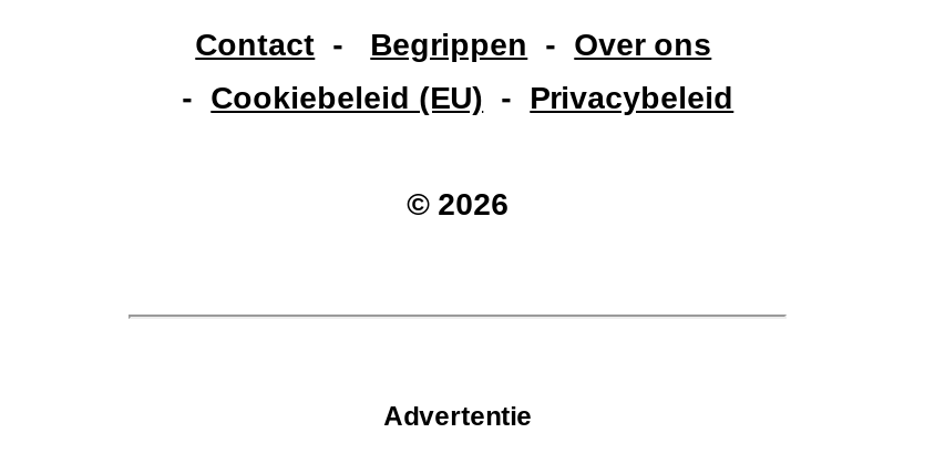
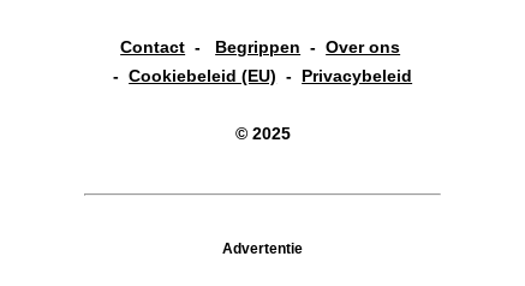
[407,186,509,221] © 2026 -> [235,124,290,143] © 2025

